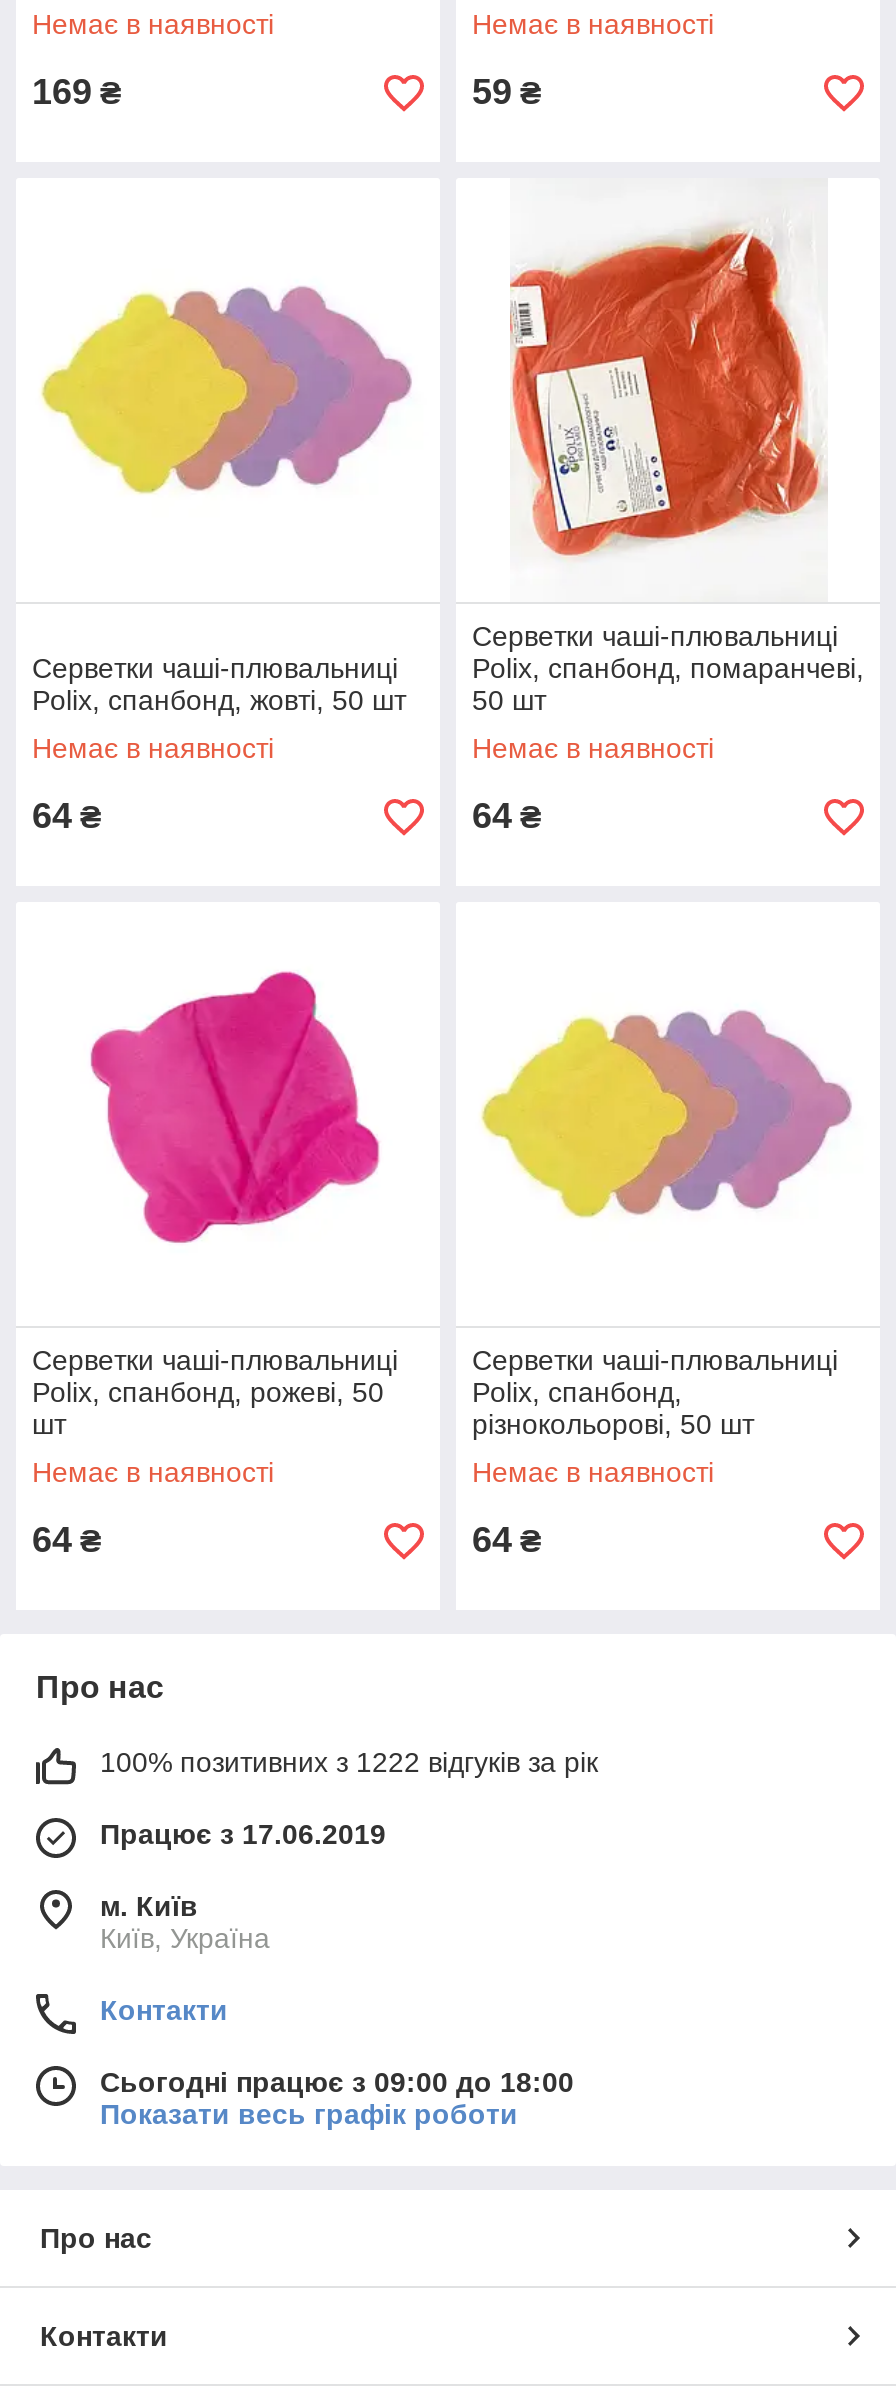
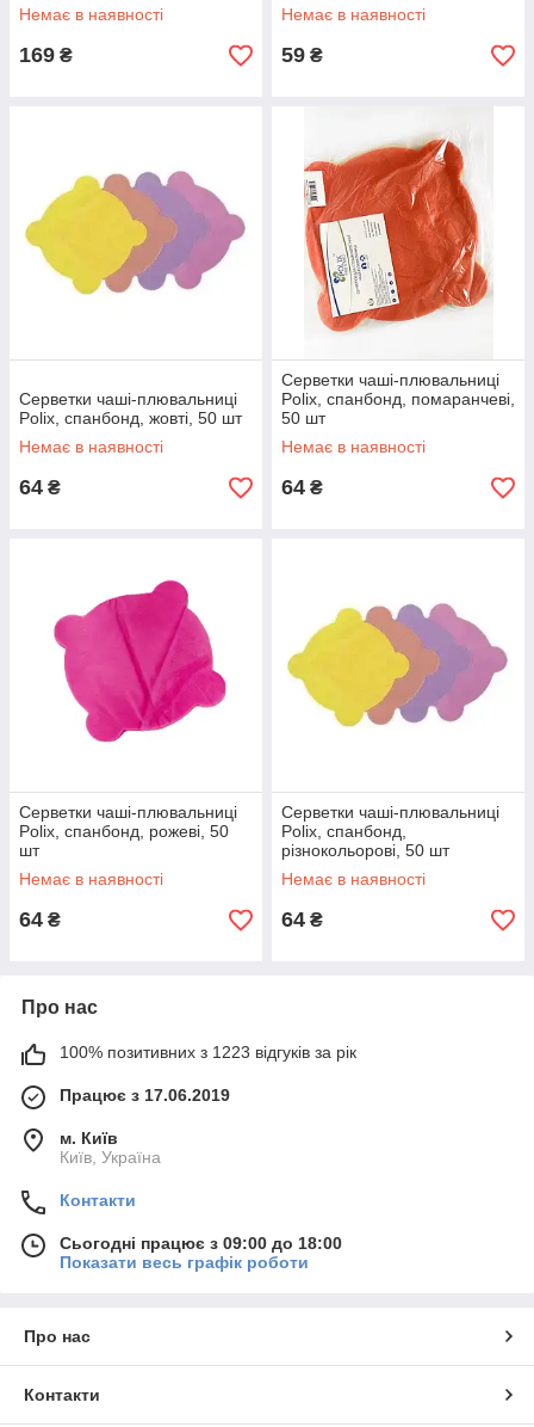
[100,1746,598,1778] 100% позитивних з 1222 відгуків за рік -> [60,1042,356,1062] 100% позитивних з 1223 відгуків за рік

